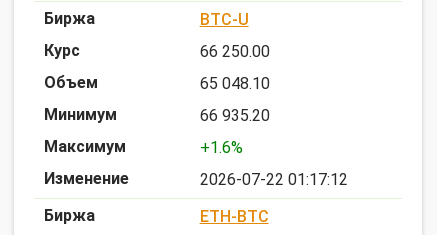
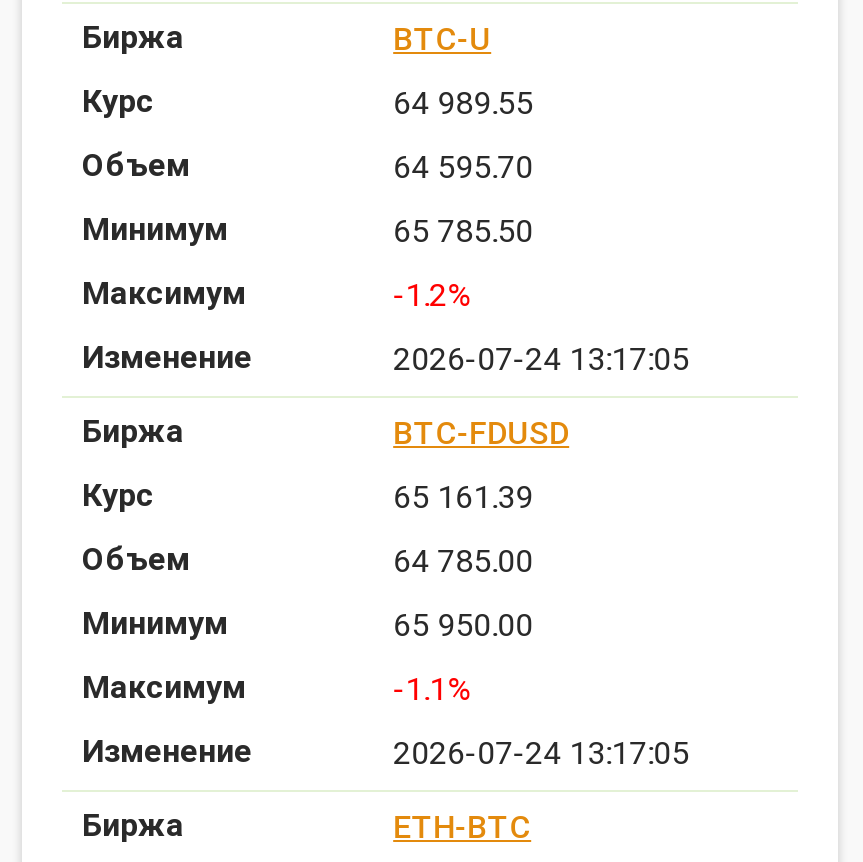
[200,42,348,189] 66 250.00 | 65 048.10 | 66 935.20 | +1.6% | 2026-07-22 01:17:12 -> [393,84,689,772] 64 989.55 | 64 595.70 | 65 785.50 | -1.2% | 2026-07-24 13:17:05 | BTC-FDUSD | 65 161.39 | 64 785.00 | 65 950.00 | -1.1% | 2026-07-24 13:17:05

